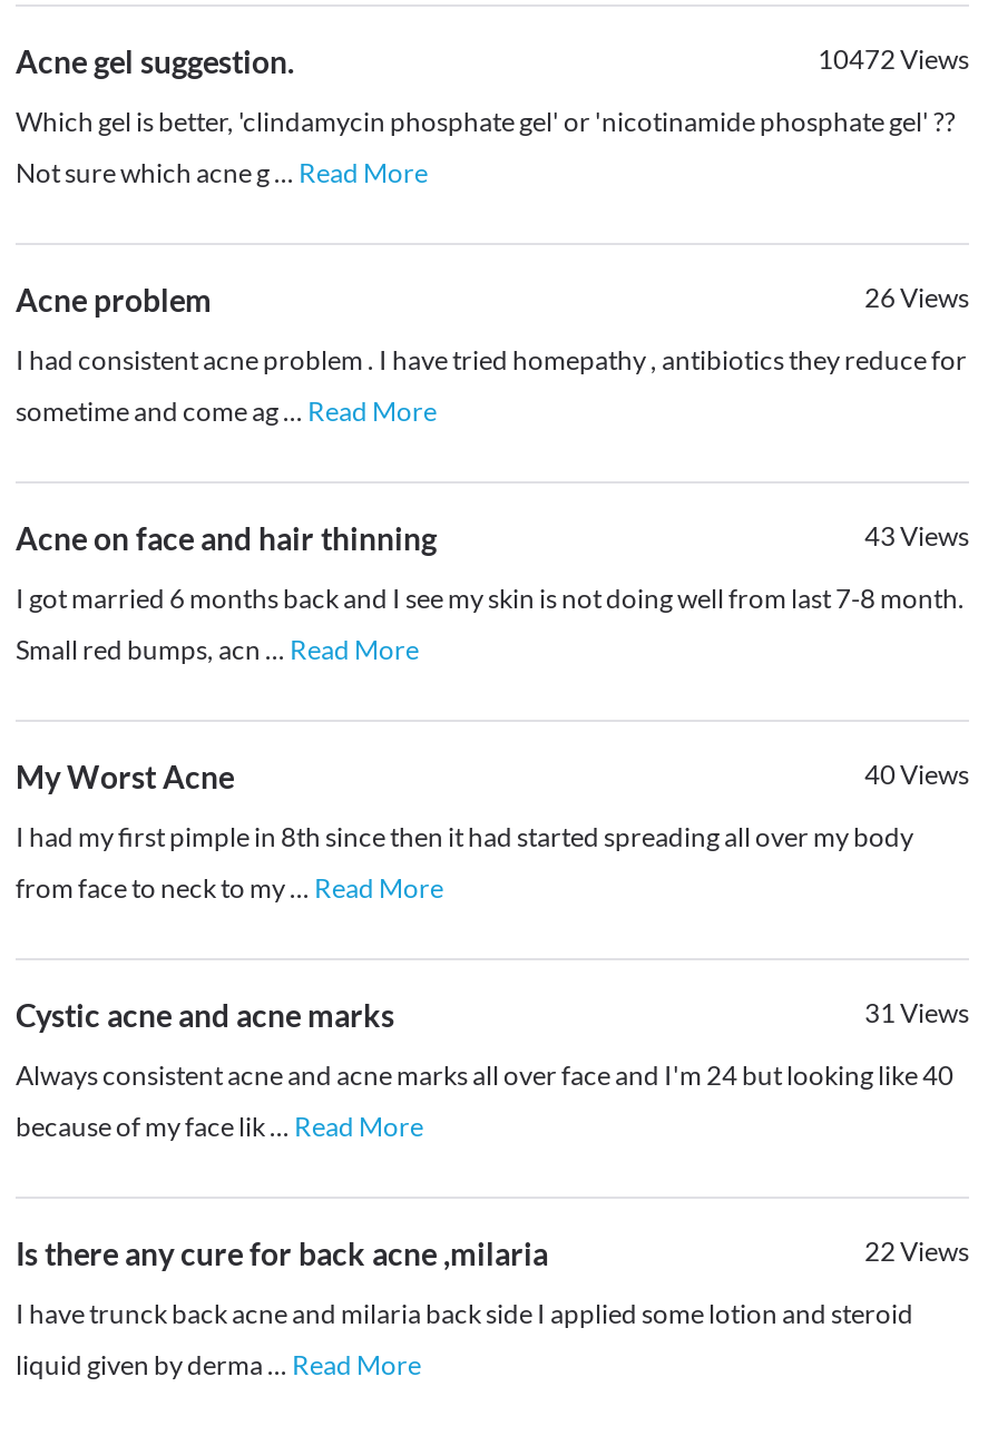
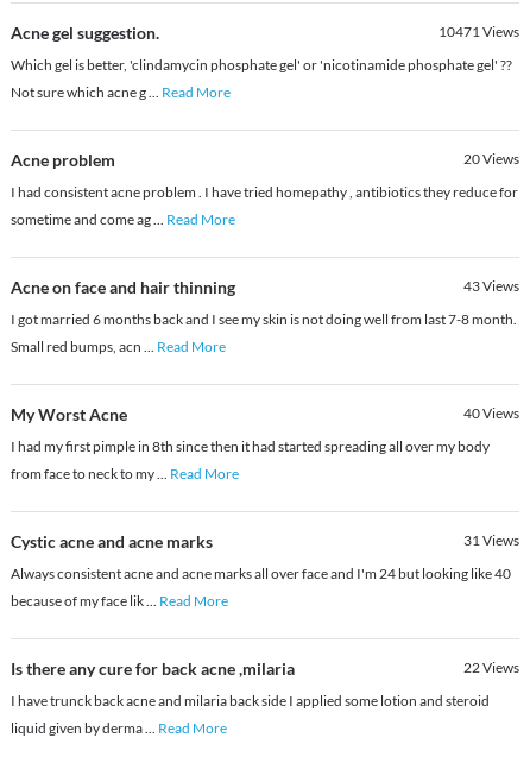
[818,43,969,76] 10472Views -> [438,23,519,41] 10471Views
[864,281,969,315] 26Views -> [463,150,519,168] 20Views

